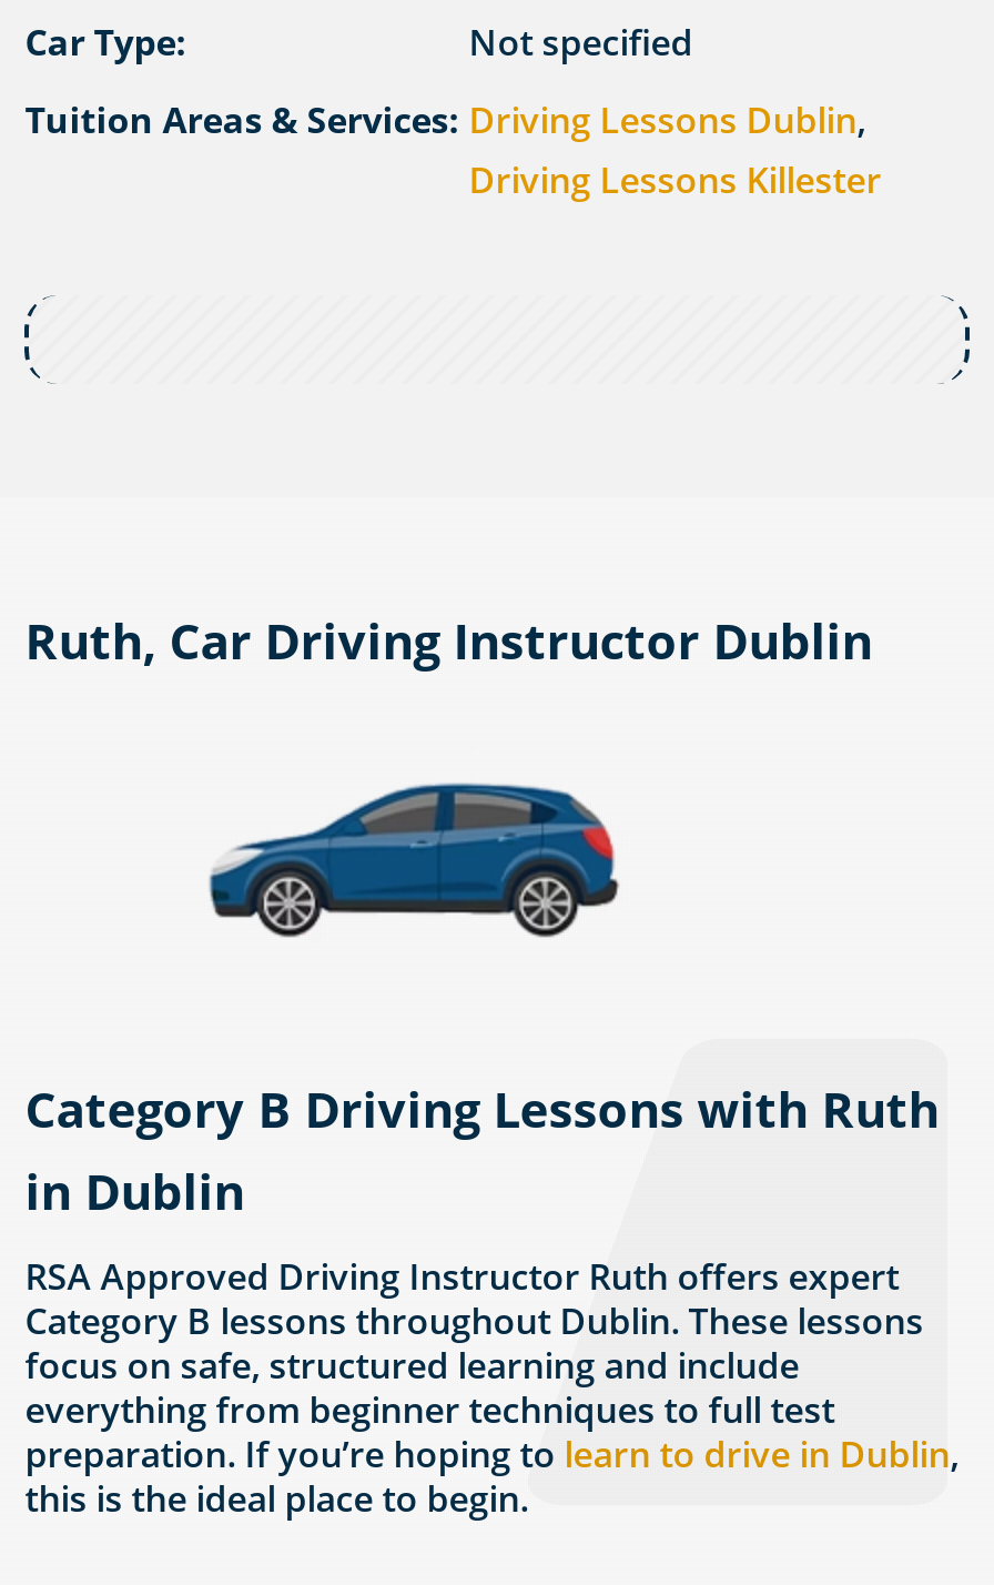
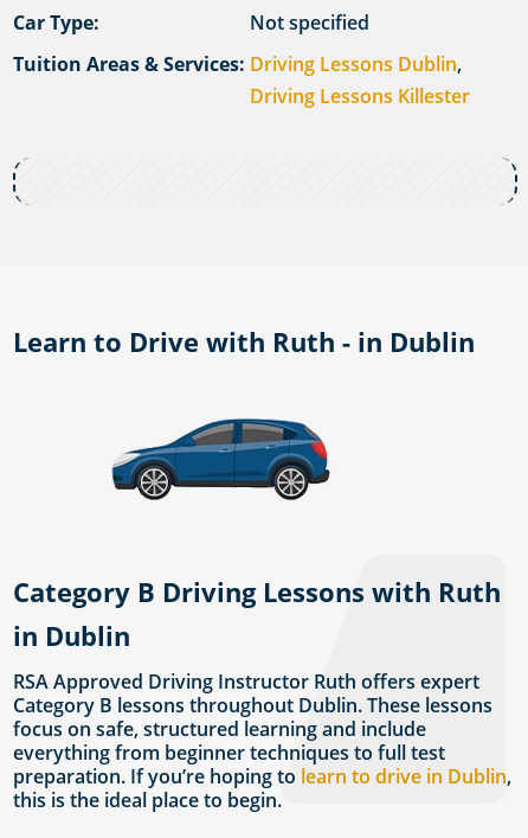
[25,606,872,673] Ruth, Car Driving Instructor Dublin -> [13,324,475,359] Learn to Drive with Ruth - in Dublin

